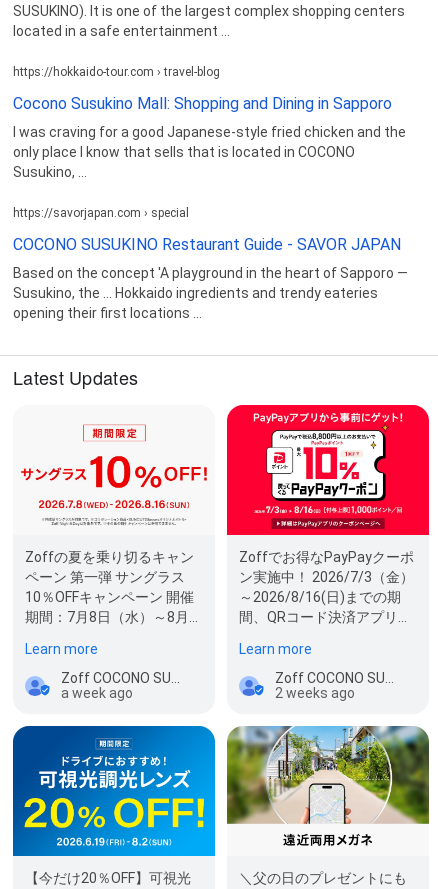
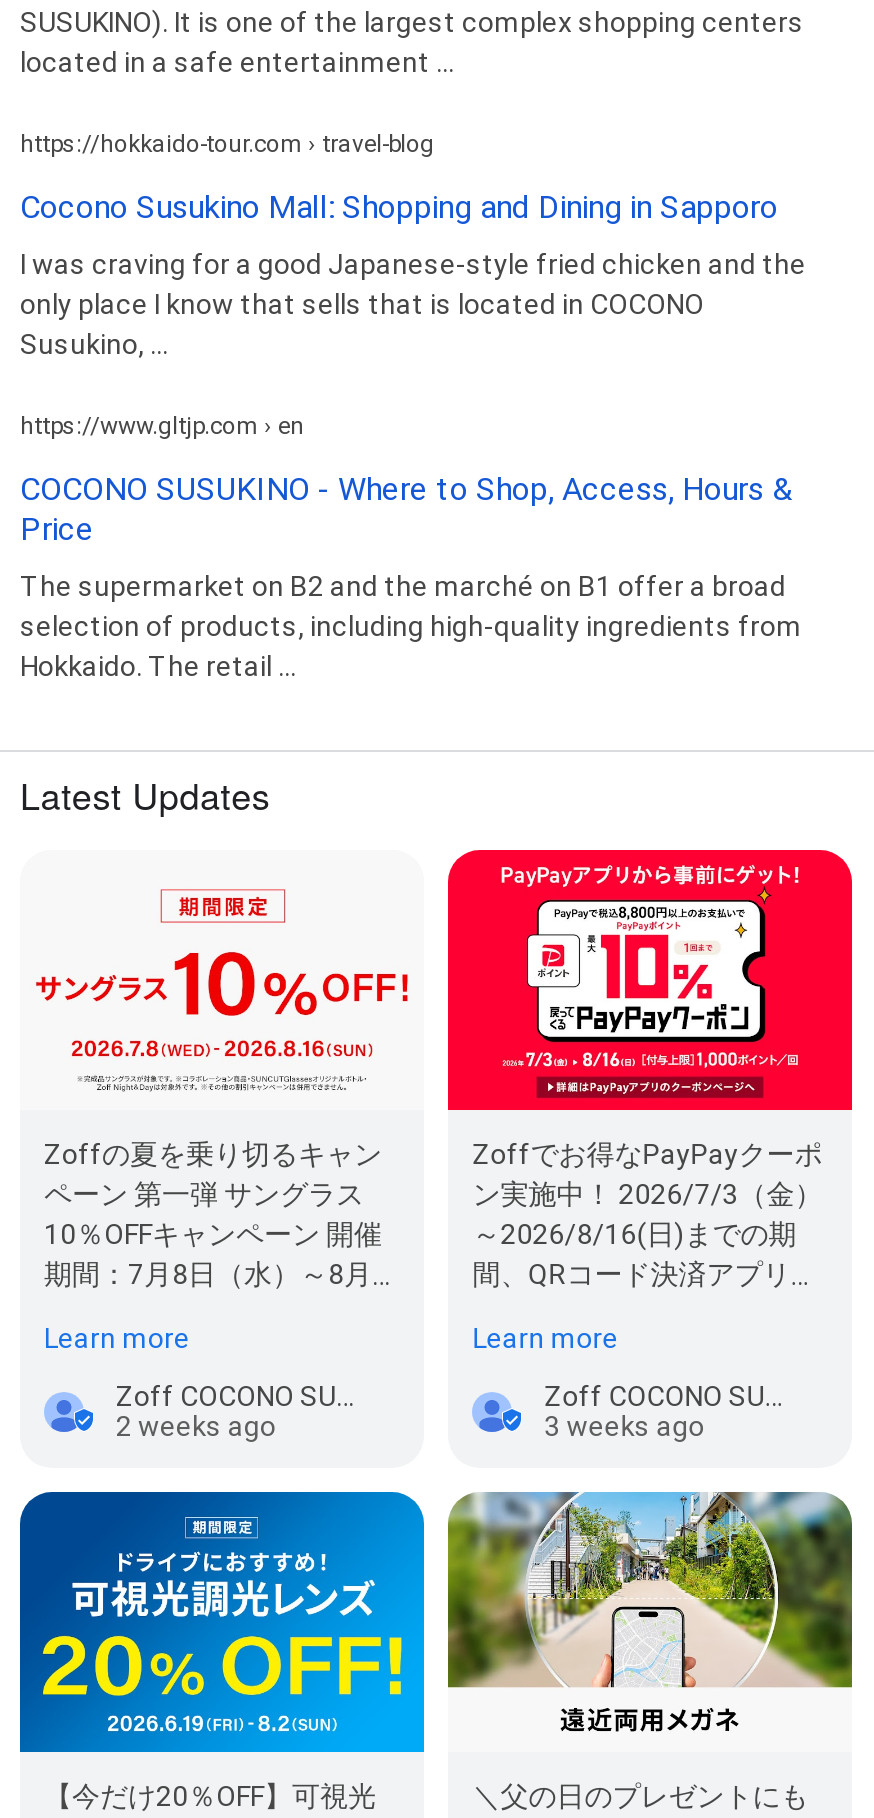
[13,206,189,220] https://savorjapan.com › special -> [20,411,304,439] https://www.gltjp.com › en
[13,235,401,254] COCONO SUSUKINO Restaurant Guide - SAVOR JAPAN -> [20,469,792,547] COCONO SUSUKINO - Where to Shop, Access, Hours & | Price
[13,265,408,321] Based on the concept 'A playground in the heart of Sapporo — | Susukino, the ... Hokkaido ingredients and trendy eateries | opening their first locations ... -> [20,569,802,681] The supermarket on B2 and the marché on B1 offer a broad | selection of products, including high-quality ingredients from | Hokkaido. The retail ...
[61,685,133,701] a week ago -> [116,1411,276,1443] 2 weeks ago
[275,685,355,701] 2 weeks ago -> [544,1411,704,1443] 3 weeks ago

